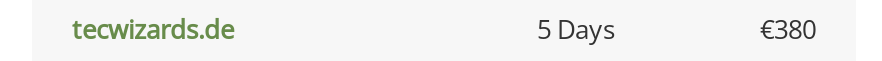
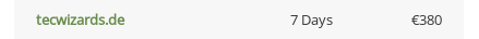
[537,11,615,47] 5 Days -> [290,10,332,29] 7 Days

